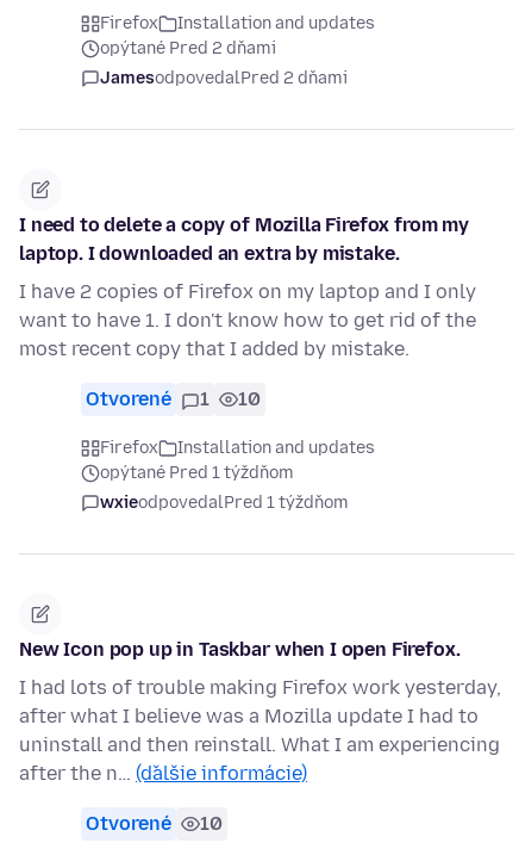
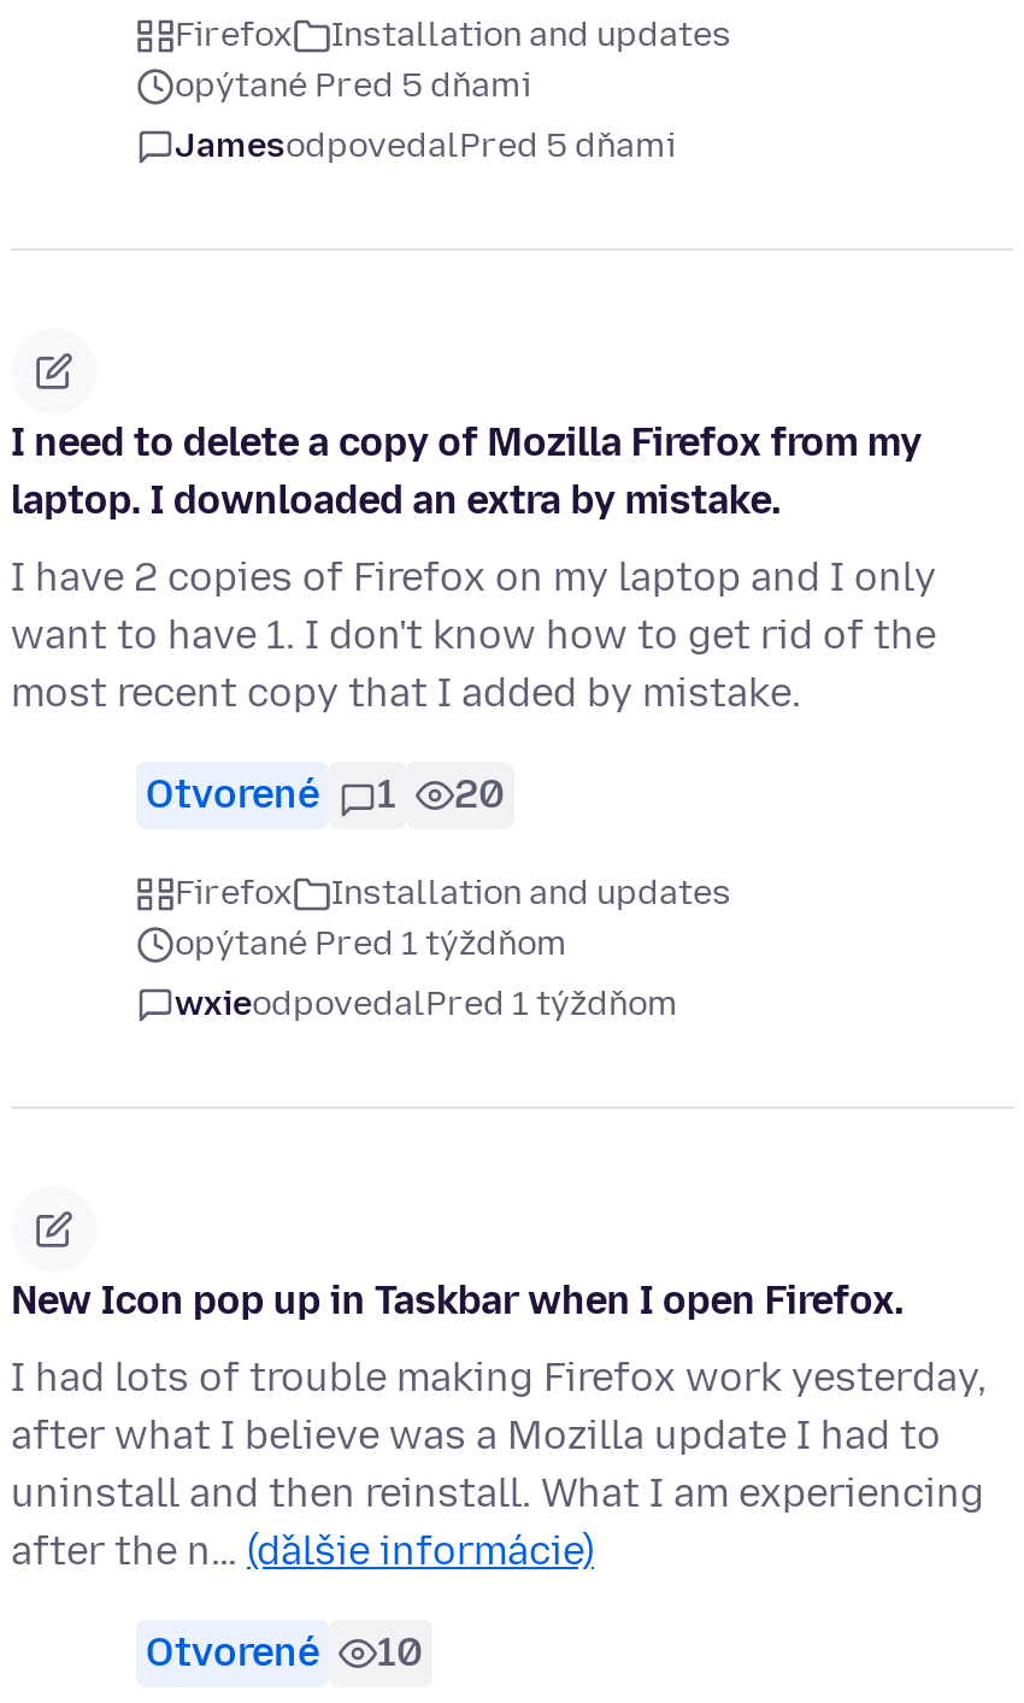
[100,39,276,59] opýtané Pred 2 dňami -> [175,66,531,107] opýtané Pred 5 dňami
[100,69,348,89] JamesodpovedalPred 2 dňami -> [175,127,676,168] JamesodpovedalPred 5 dňami
[86,388,261,411] Otvorené 1 10 -> [146,773,505,818] Otvorené 1 20

